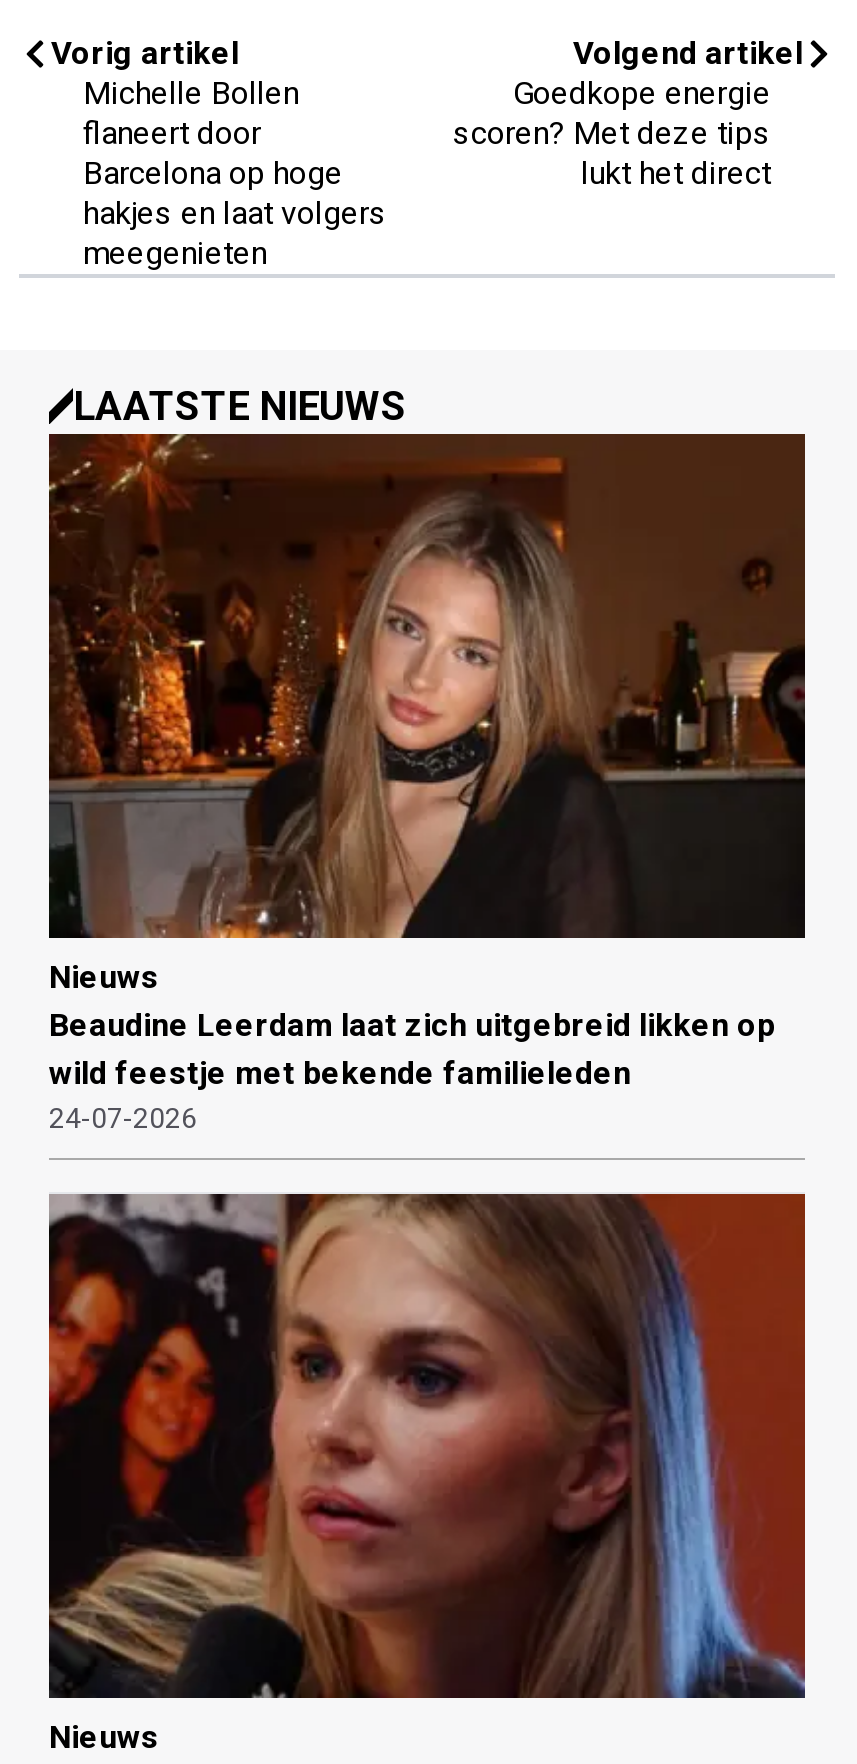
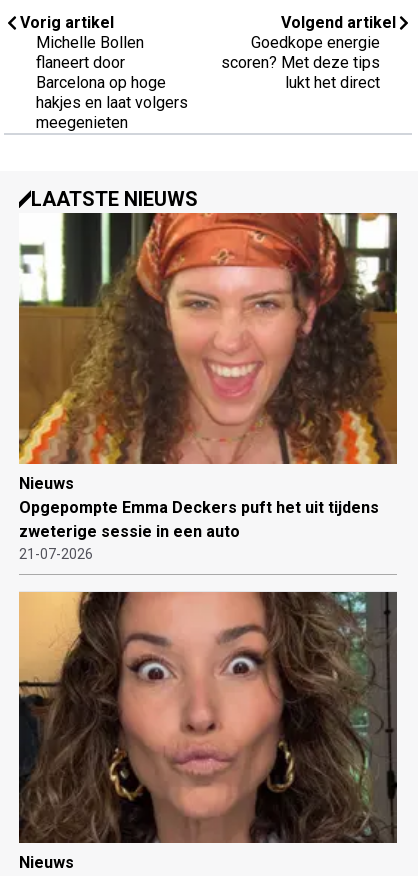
[47,432,807,1134] [image] | Beaudine Leerdam laat zich uitgebreid likken op | wild feestje met bekende familieleden | 24-07-2026 -> [18,212,398,562] [image] | Opgepompte Emma Deckers puft het uit tijdens | zweterige sessie in een auto | 21-07-2026
[47,1192,807,1700] [image] -> [18,591,398,844] [image]

